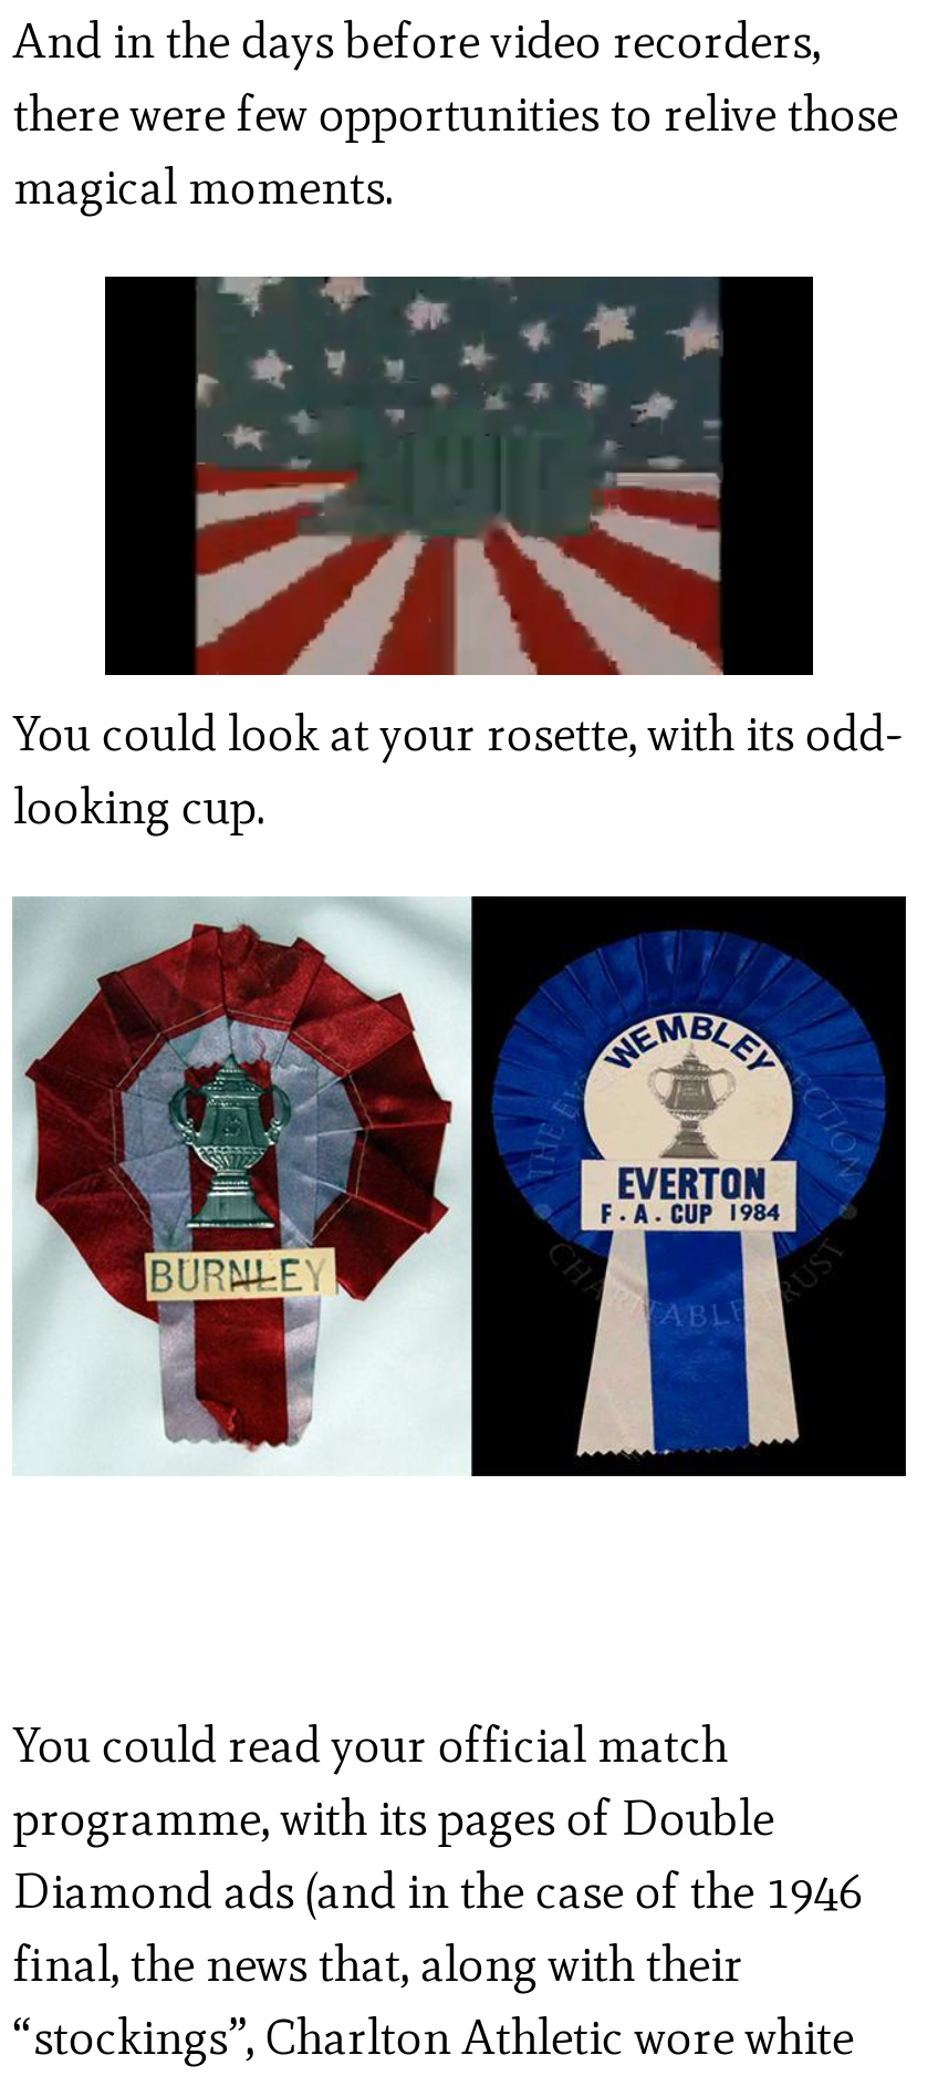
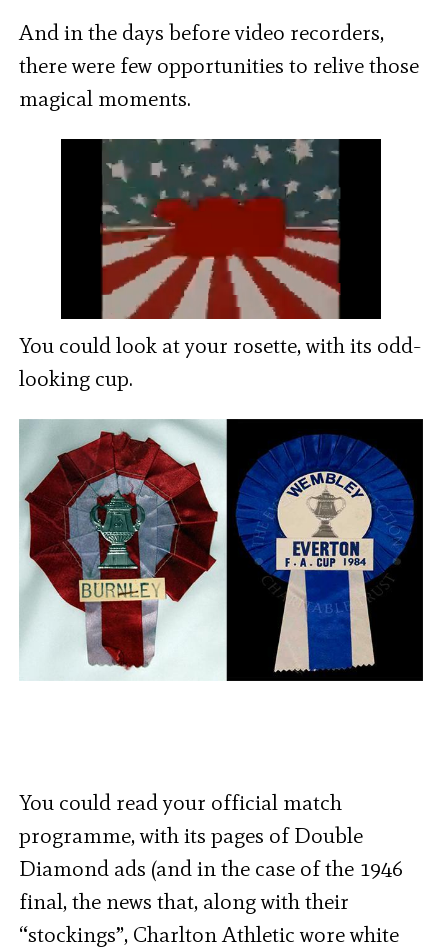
[196,277,722,675] [image] -> [101,139,340,319] [image]

